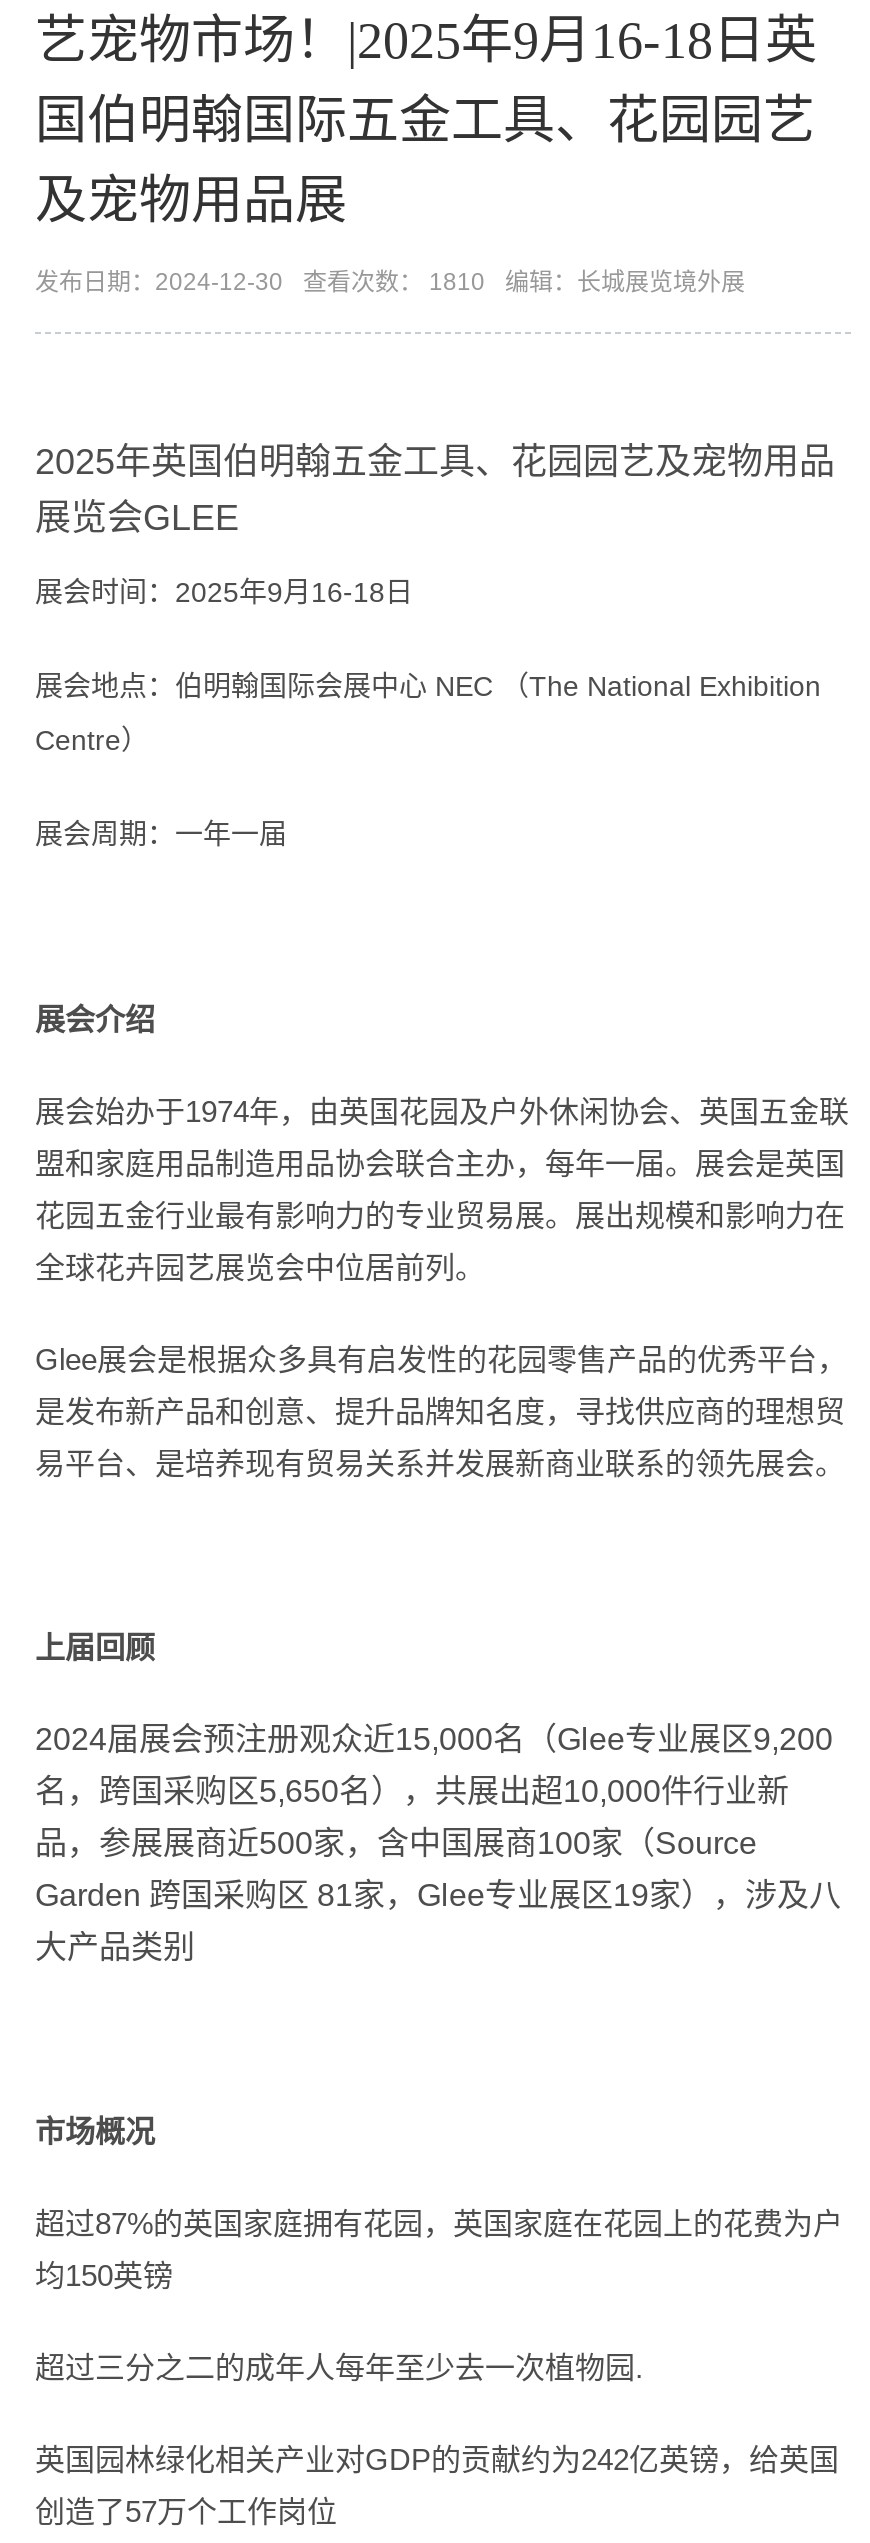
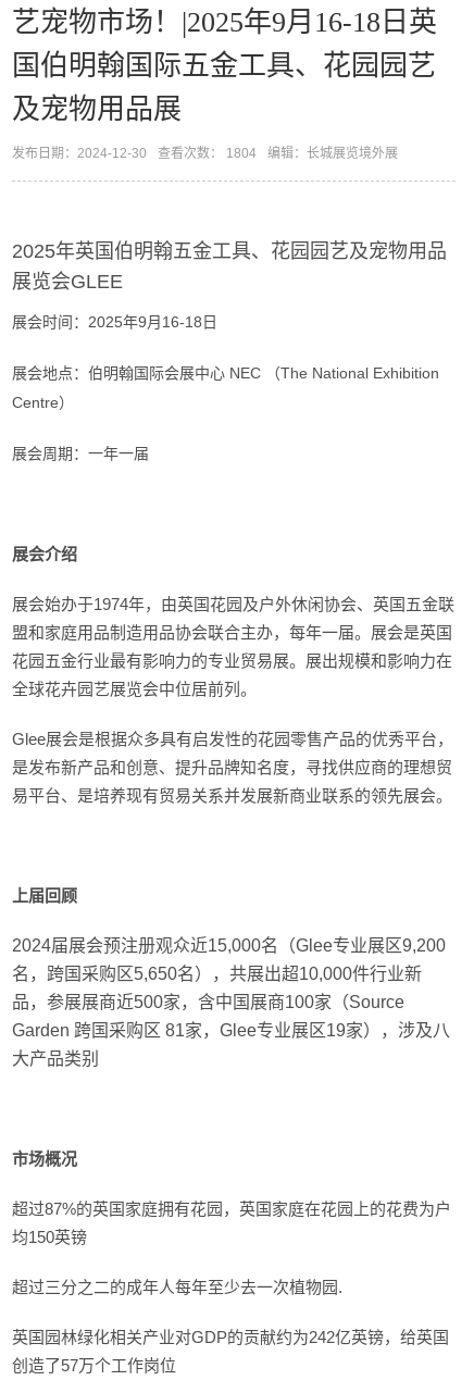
[35,268,745,296] 发布日期：2024-12-30 查看次数： 1810 编辑：长城展览境外展 -> [12,146,398,161] 发布日期：2024-12-30 查看次数： 1804 编辑：长城展览境外展

